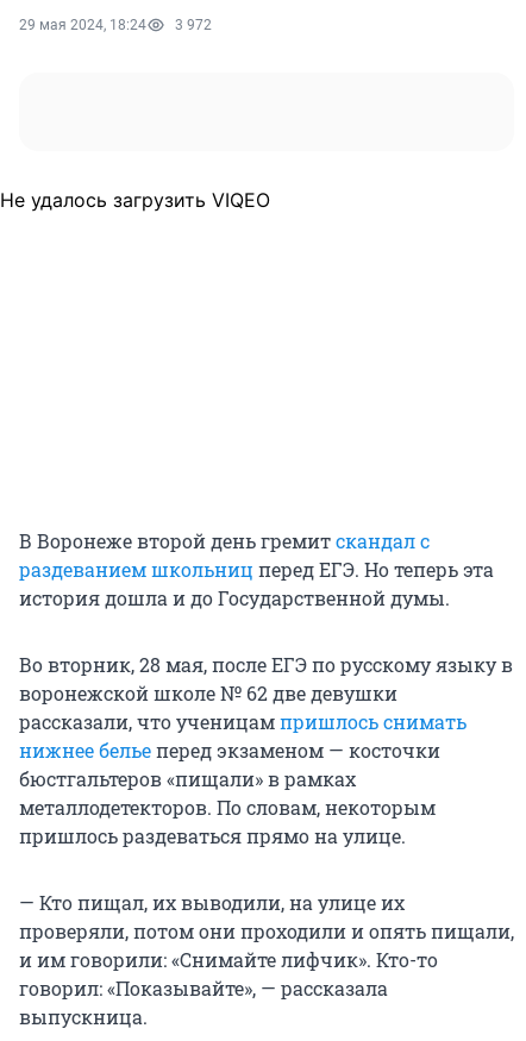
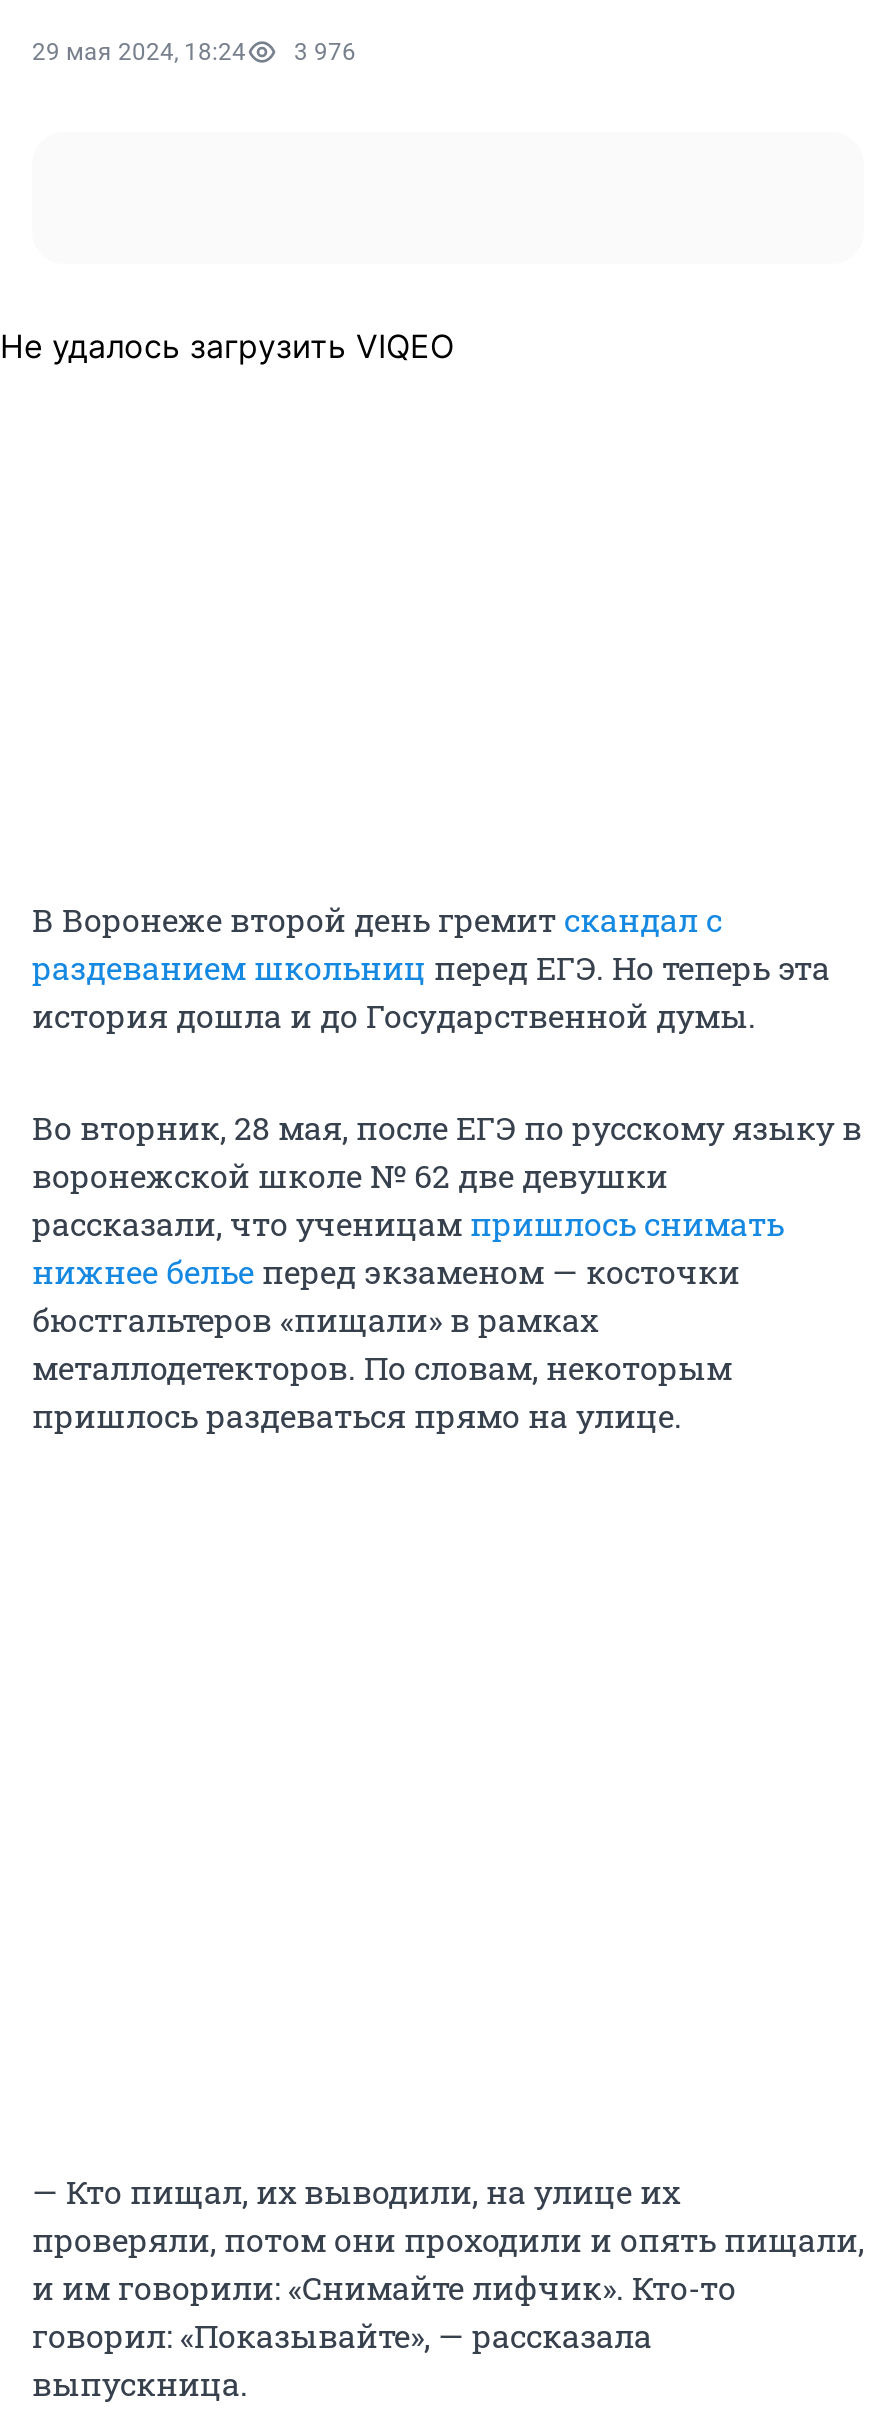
[19,17,212,33] 29 мая 2024, 18:24 3 972 -> [32,38,356,66] 29 мая 2024, 18:24 3 976

